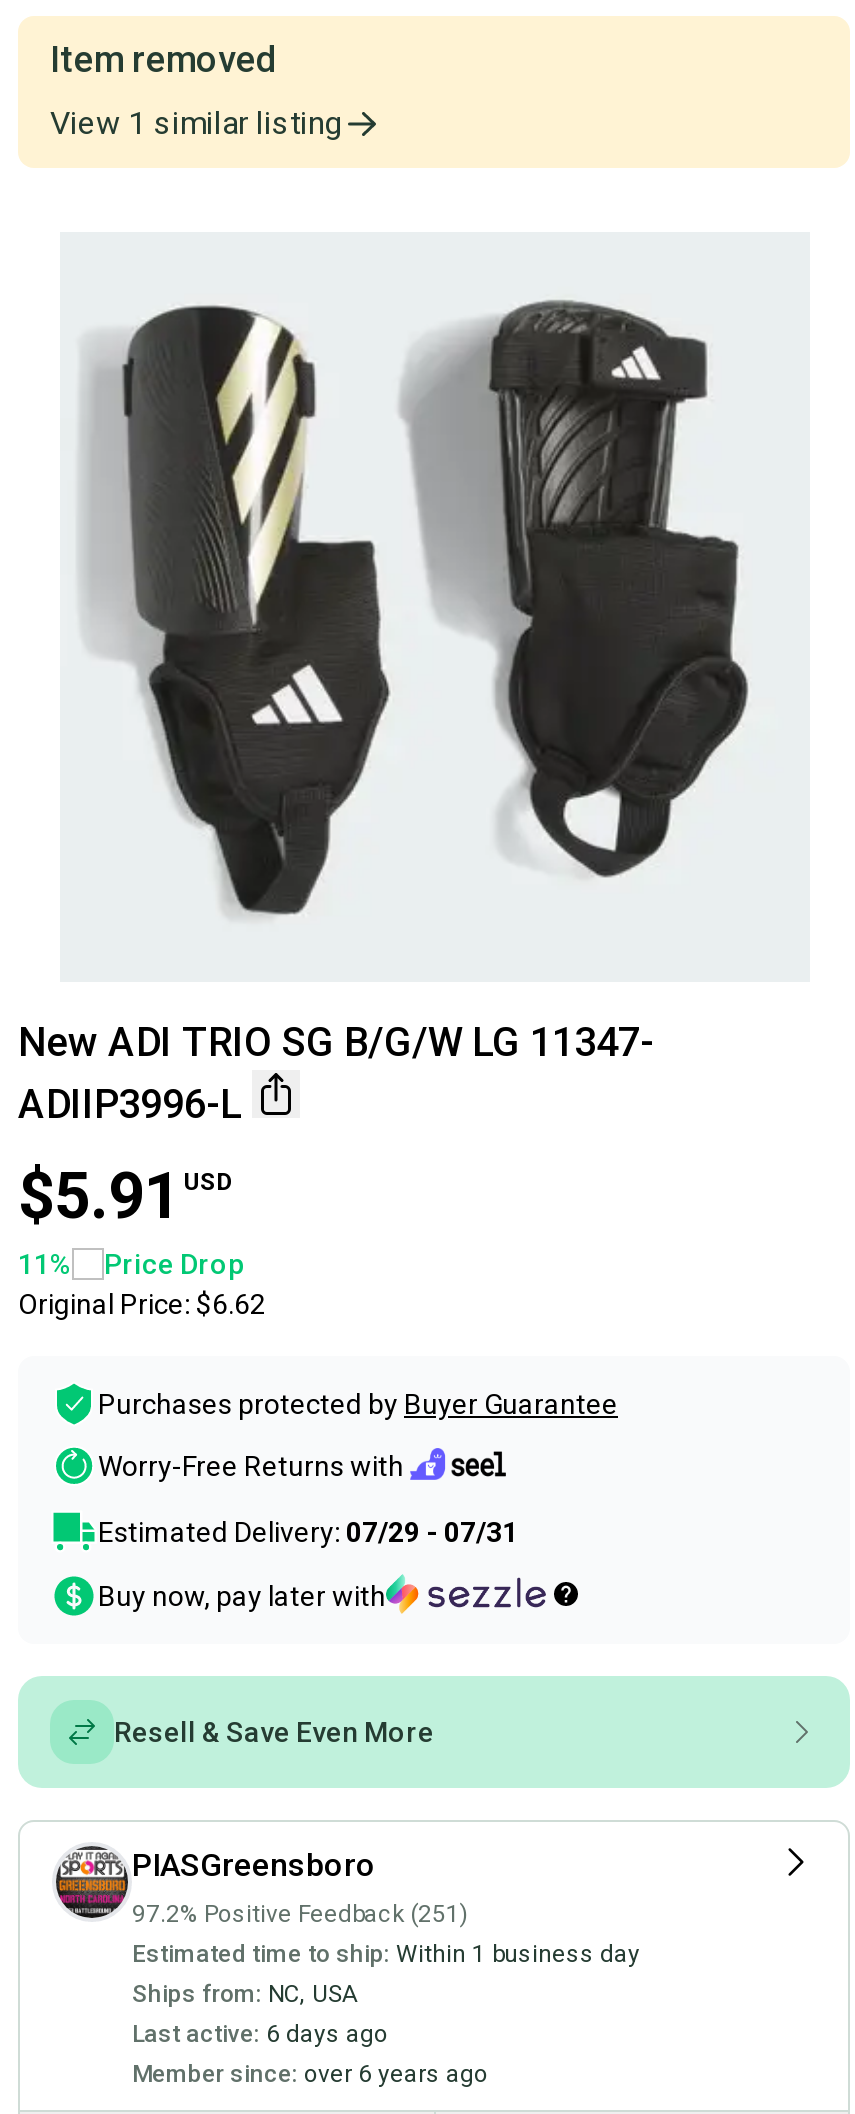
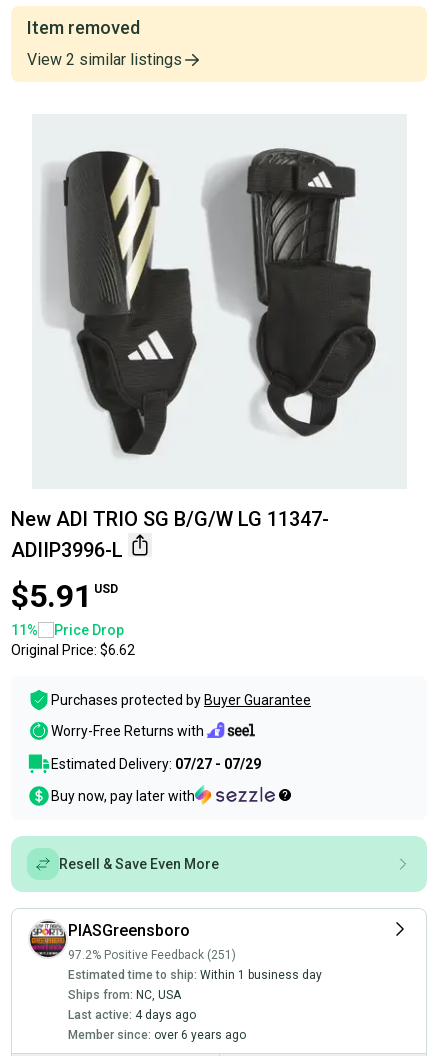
[50,103,342,141] View 1 similar listing -> [27,50,182,69] View 2 similar listings
[98,1515,518,1547] Estimated Delivery: 07/29 - 07/31 -> [51,756,261,772] Estimated Delivery: 07/27 - 07/29
[132,2019,388,2047] Last active: 6 days ago -> [68,1008,196,1022] Last active: 4 days ago

